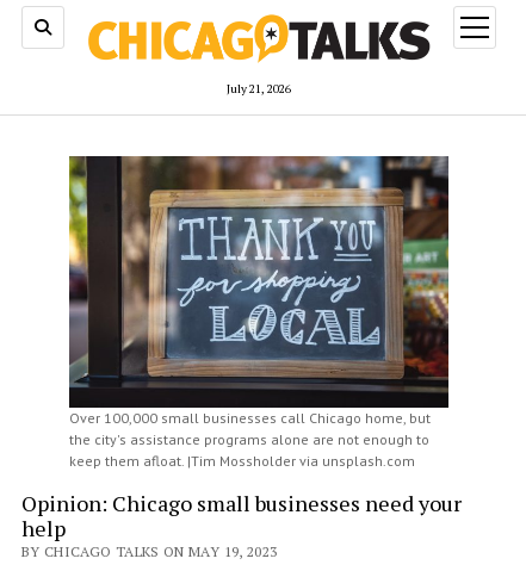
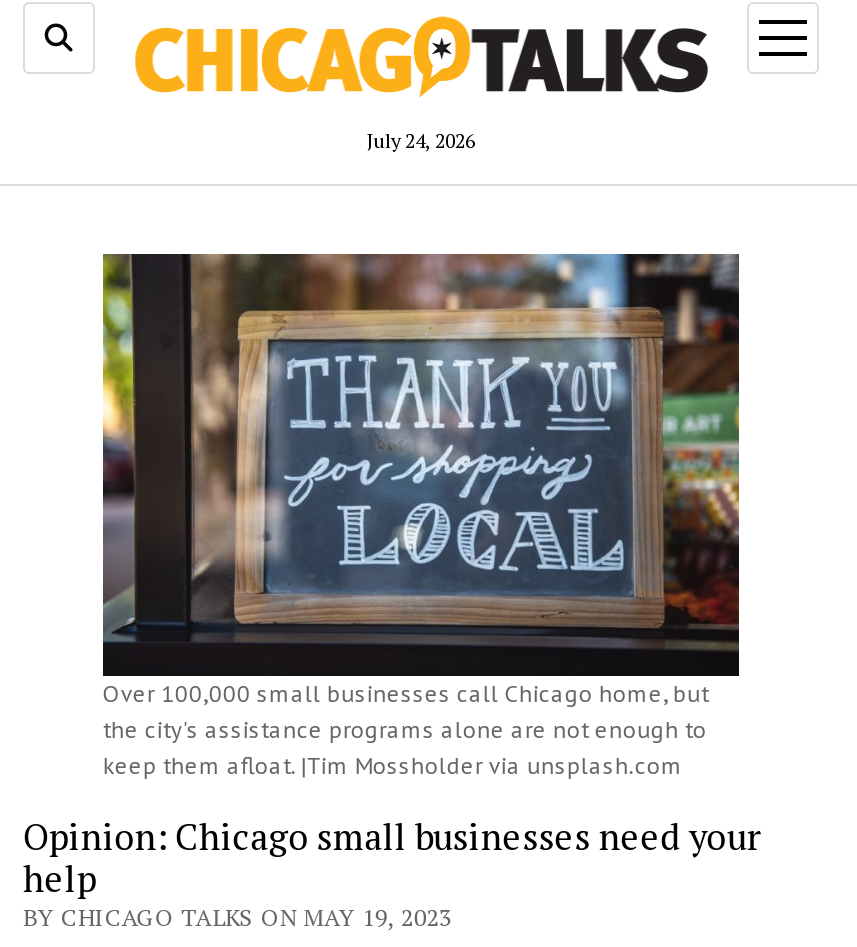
[227,82,291,97] July 21, 2026 -> [367,129,475,155] July 24, 2026

